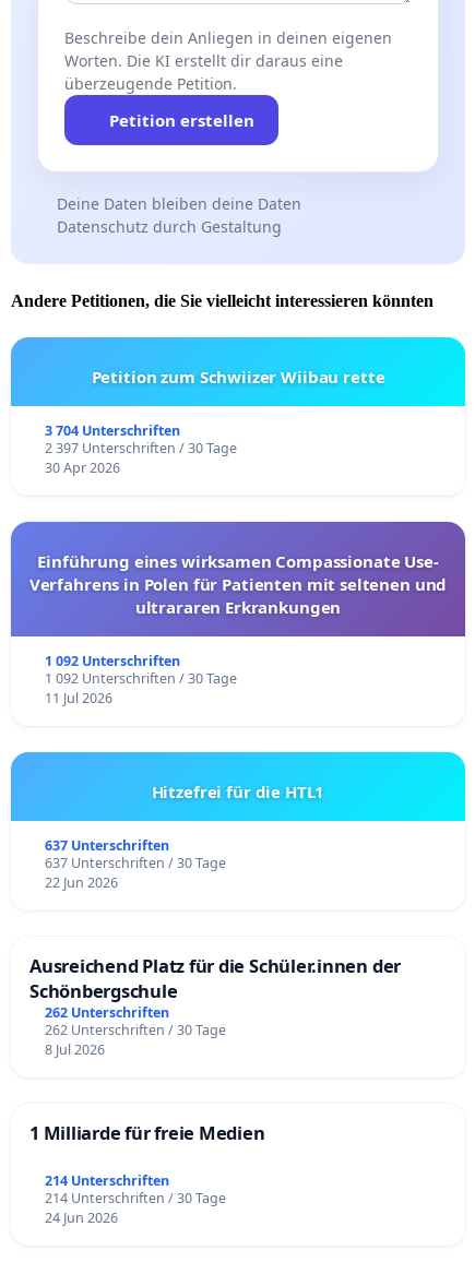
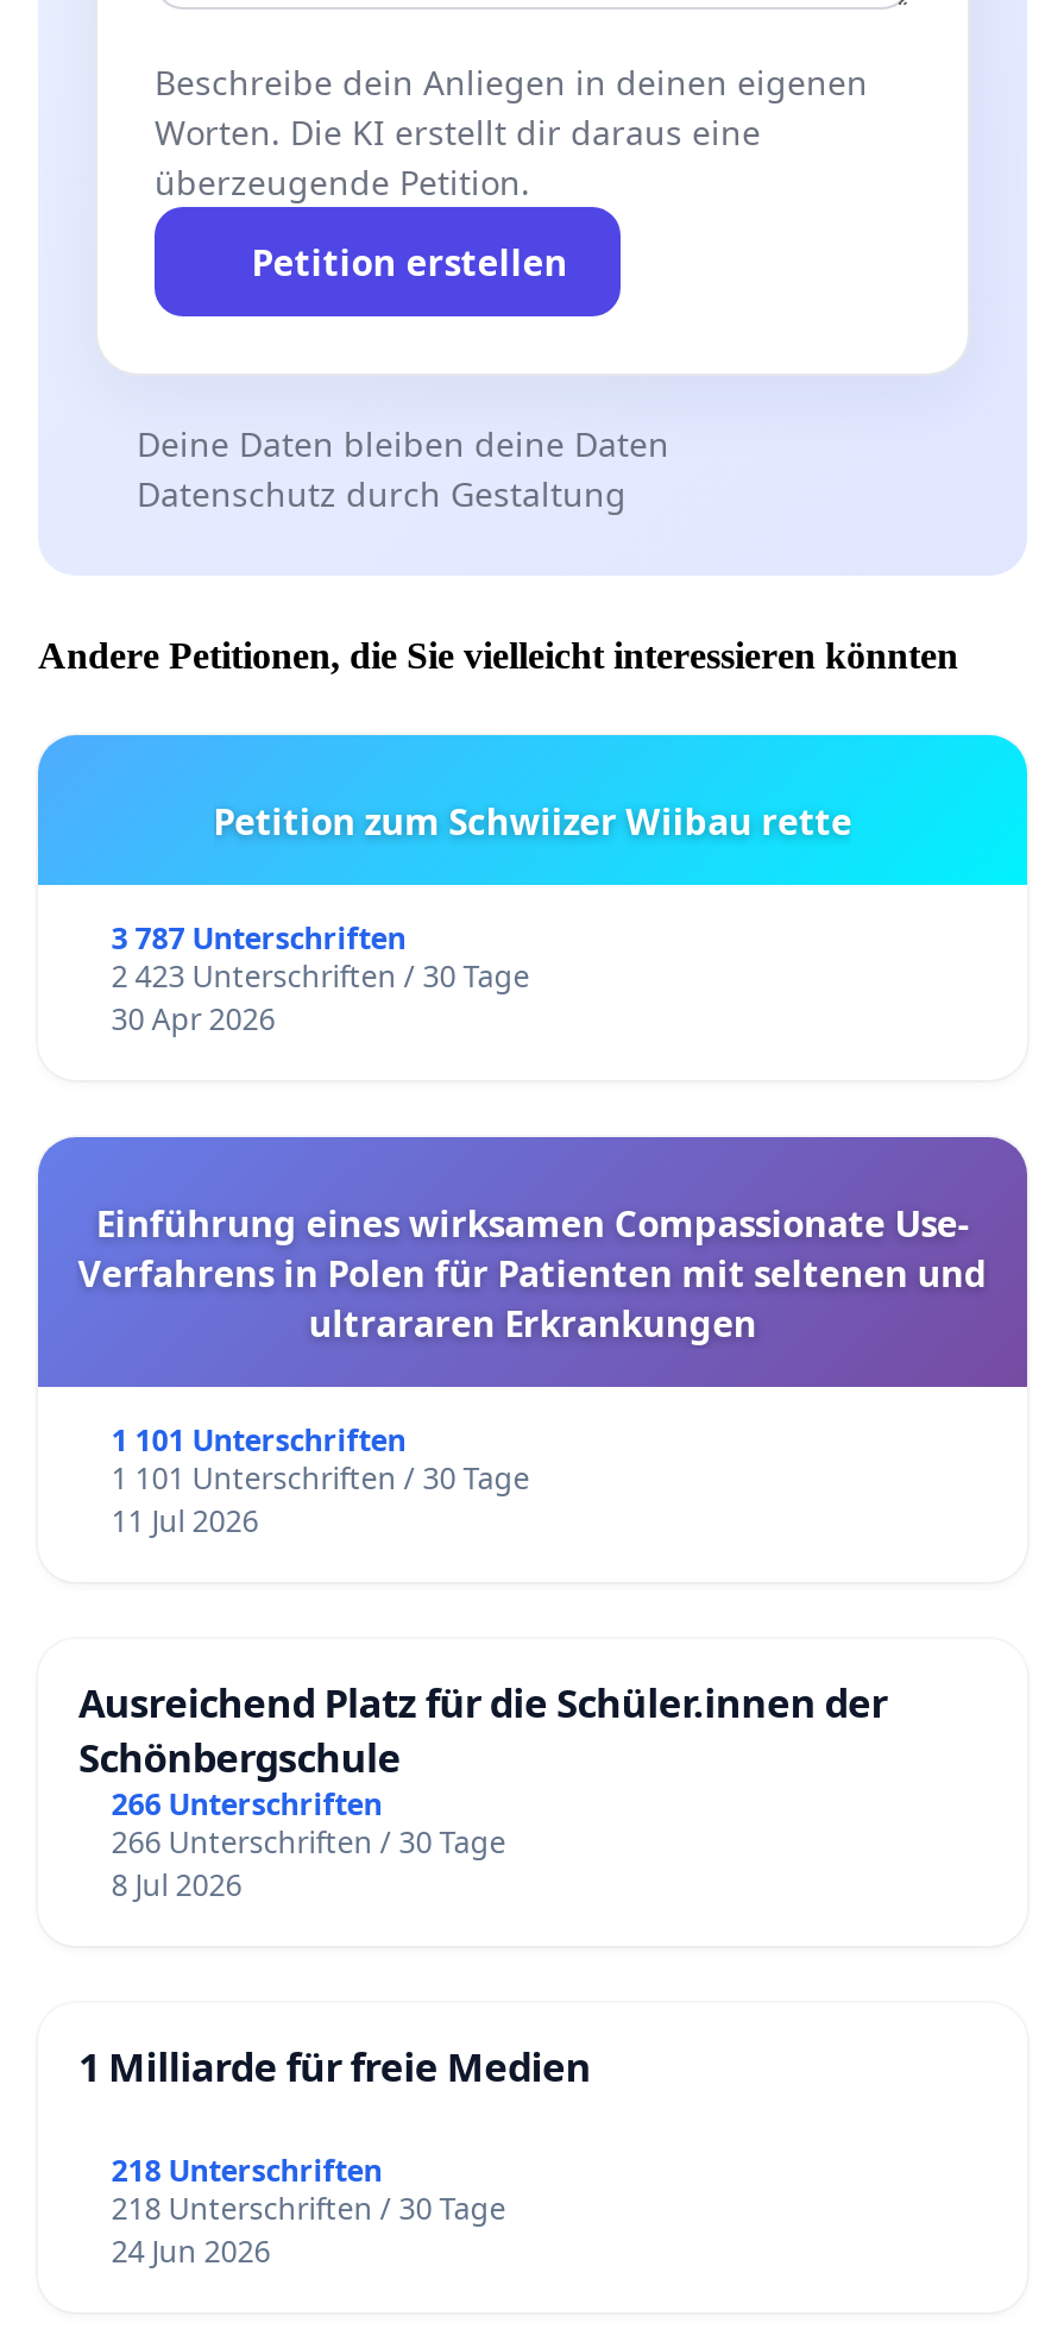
[45,421,180,440] 3 704 Unterschriften -> [111,917,406,958] 3 787 Unterschriften
[45,438,237,457] 2 397 Unterschriften / 30 Tage -> [111,955,530,996] 2 423 Unterschriften / 30 Tage
[45,651,180,670] 1 092 Unterschriften -> [111,1419,406,1460] 1 101 Unterschriften
[45,669,237,687] 1 092 Unterschriften / 30 Tage -> [111,1457,530,1498] 1 101 Unterschriften / 30 Tage
[45,780,325,891] Hitzefrei für die HTL1 | 637 Unterschriften | 637 Unterschriften / 30 Tage | 22 Jun 2026 -> none
[45,1004,169,1022] 262 Unterschriften -> [111,1785,382,1826] 266 Unterschriften
[45,1021,226,1040] 262 Unterschriften / 30 Tage -> [111,1823,506,1864] 266 Unterschriften / 30 Tage
[45,1172,169,1190] 214 Unterschriften -> [111,2151,382,2192] 218 Unterschriften
[45,1189,226,1208] 214 Unterschriften / 30 Tage -> [111,2189,506,2230] 218 Unterschriften / 30 Tage

